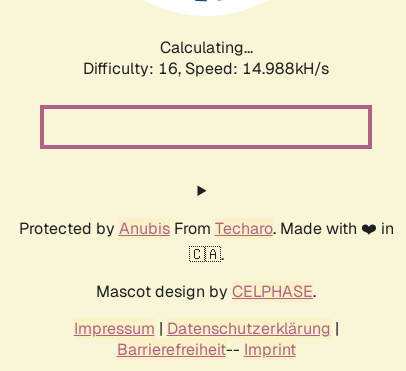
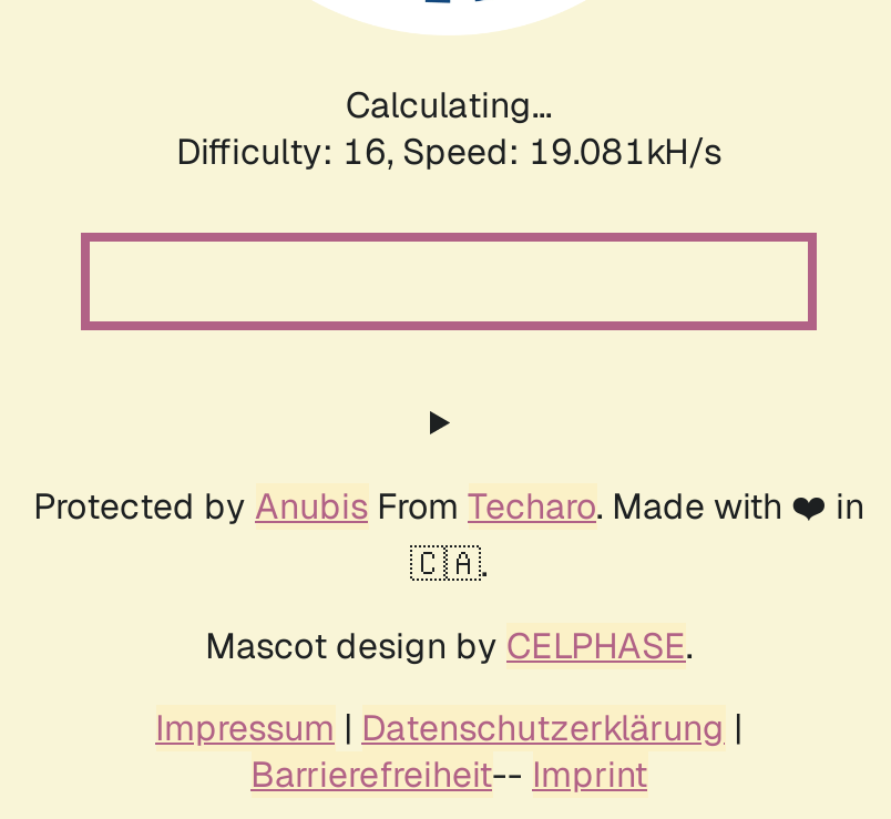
[83,58,329,79] Difficulty: 16, Speed: 14.988kH/s -> [176,129,721,175] Difficulty: 16, Speed: 19.081kH/s

